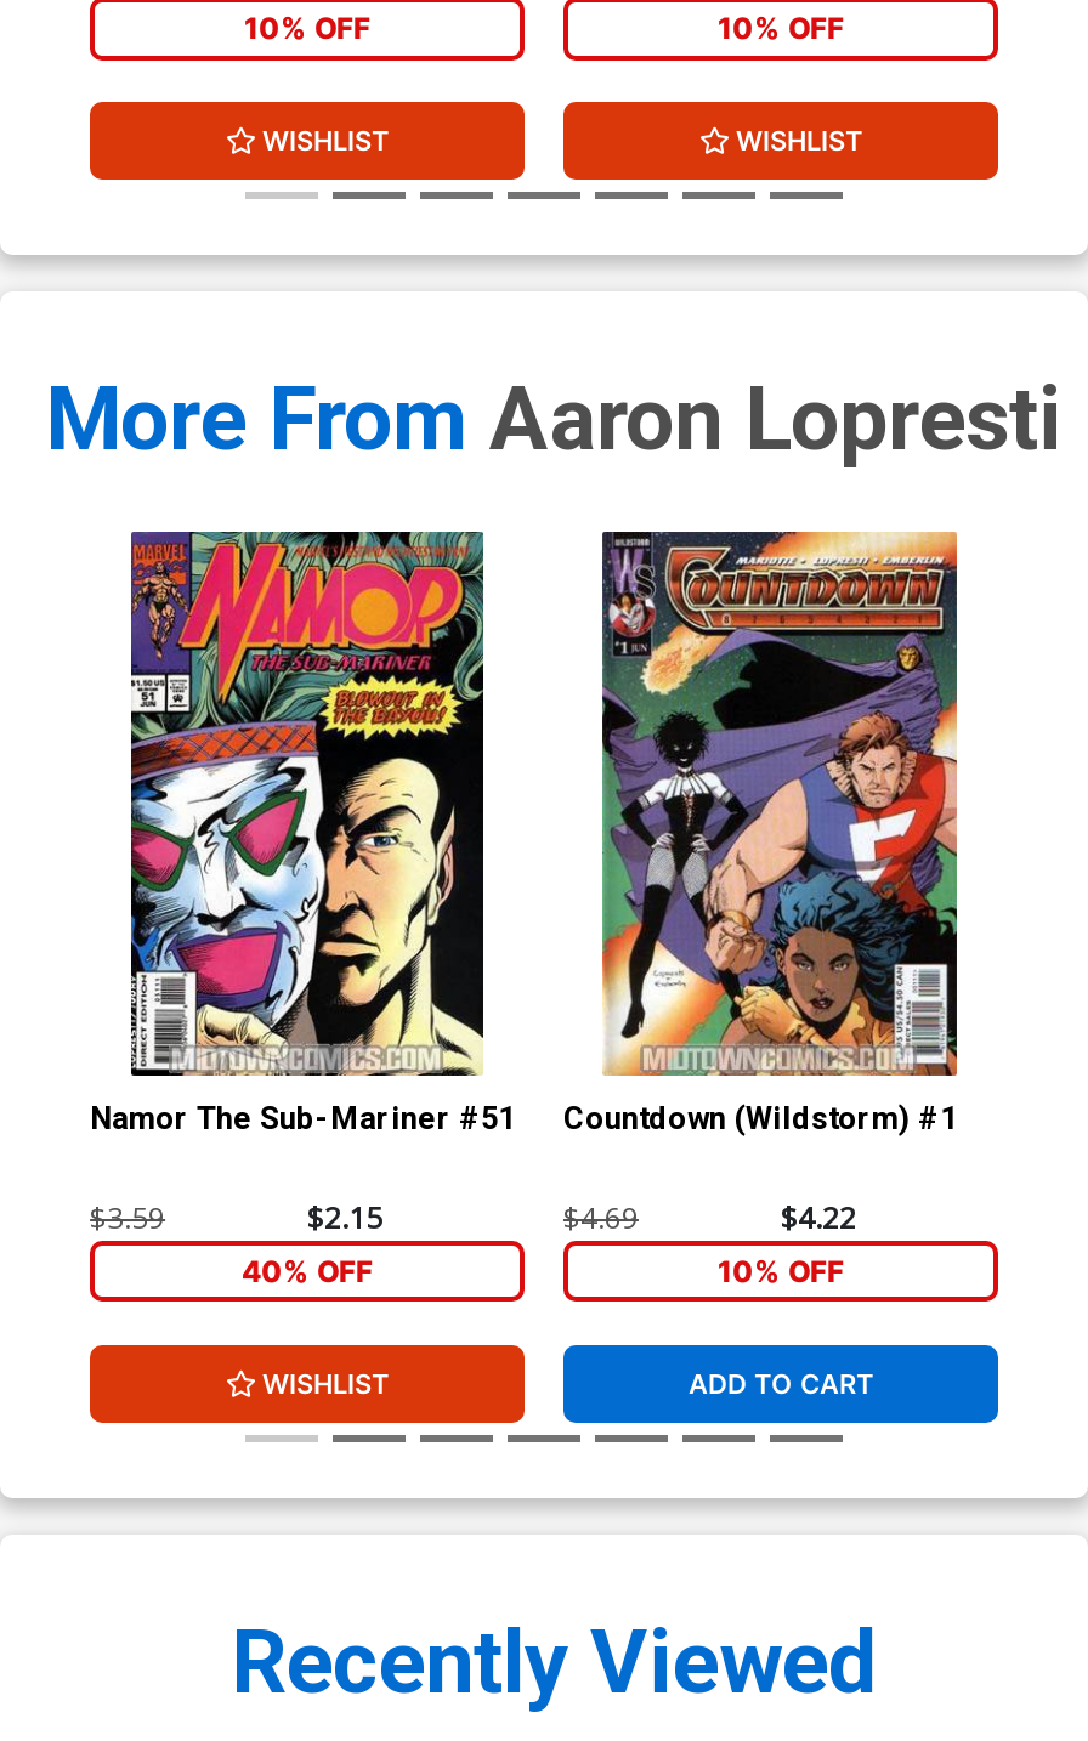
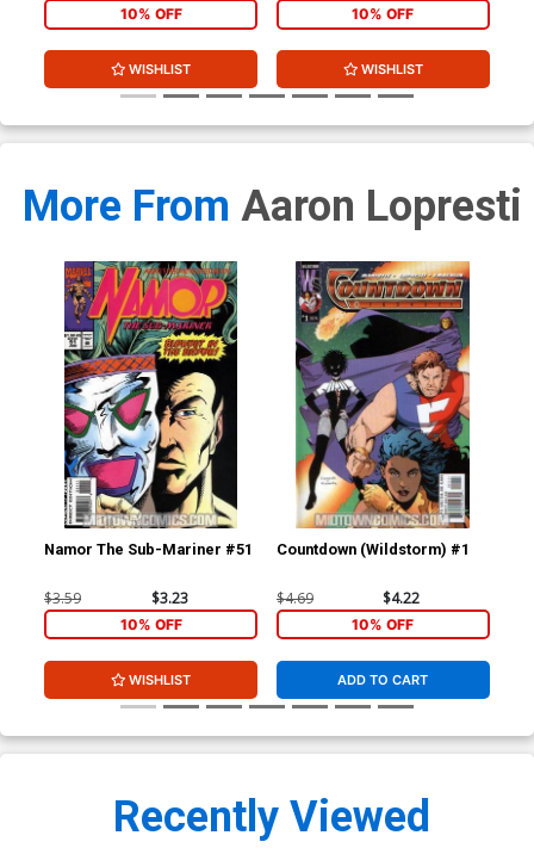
[307,1198,382,1239] $2.15 -> [151,588,188,609] $3.23
[242,1253,373,1289] 40% OFF -> [120,615,182,633] 10% OFF

